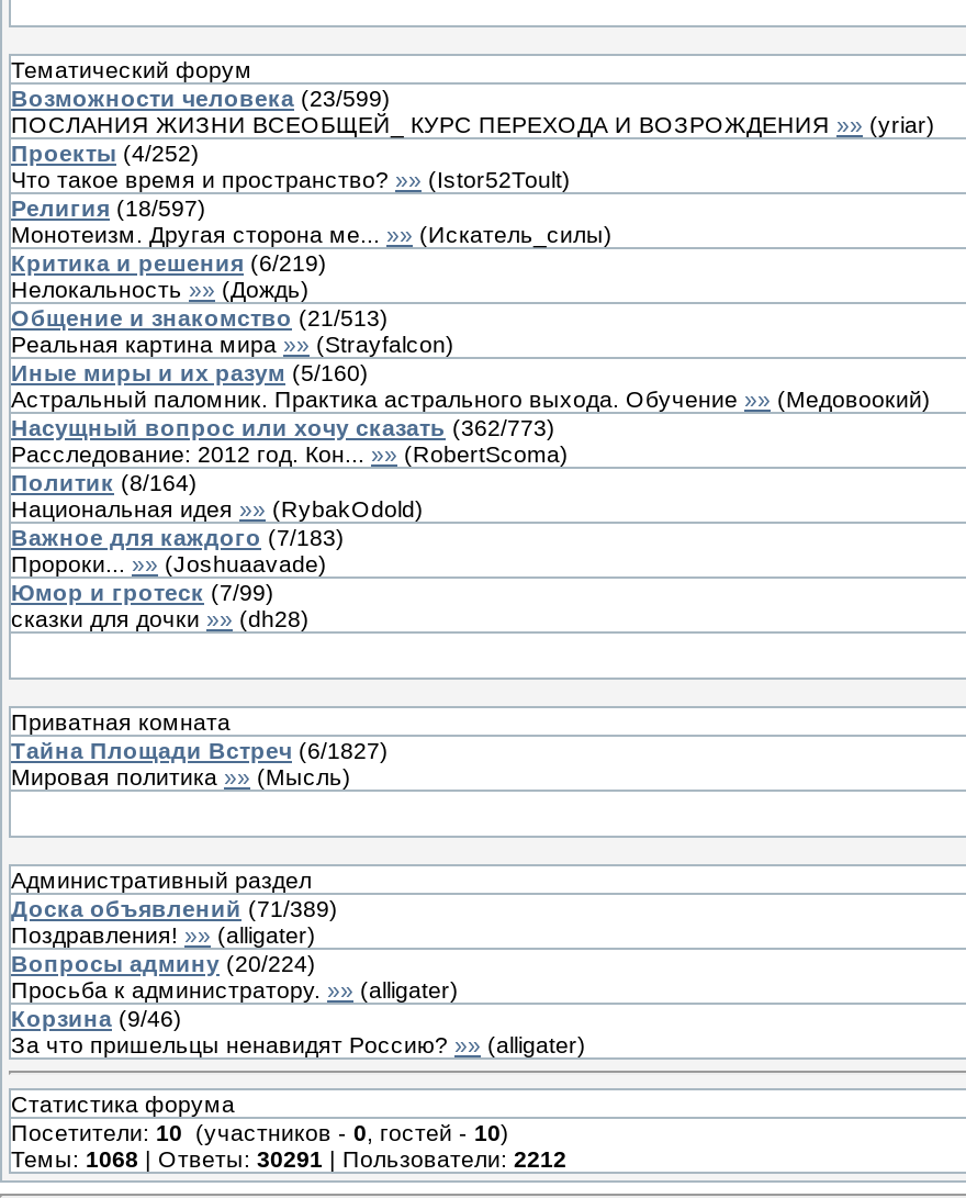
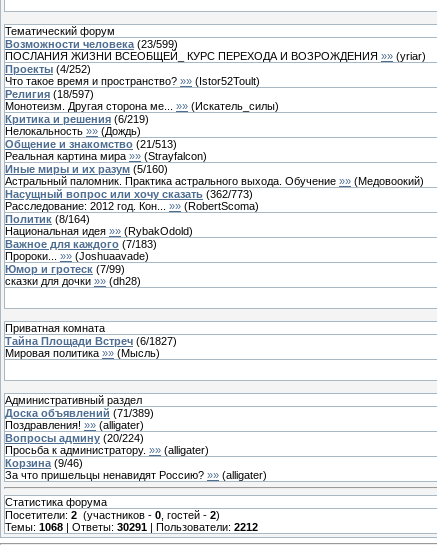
[11,1118,509,1144] Посетители: 10 (участников - 0, гостей - 10) -> [5,509,220,521] Посетители: 2 (участников - 0, гостей - 2)

